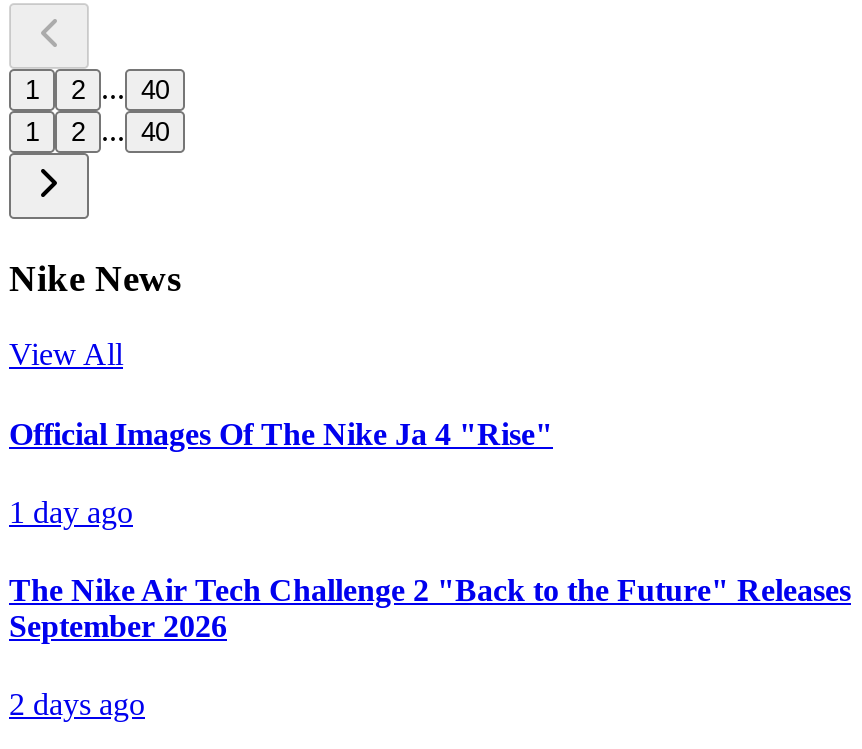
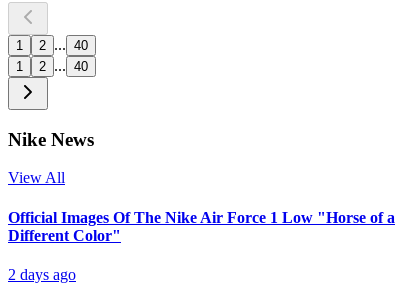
[9,416,851,643] Official Images Of The Nike Ja 4 "Rise" | 1 day ago | The Nike Air Tech Challenge 2 "Back to the Future" Releases | September 2026 -> [8,209,395,244] Official Images Of The Nike Air Force 1 Low "Horse of a | Different Color"

